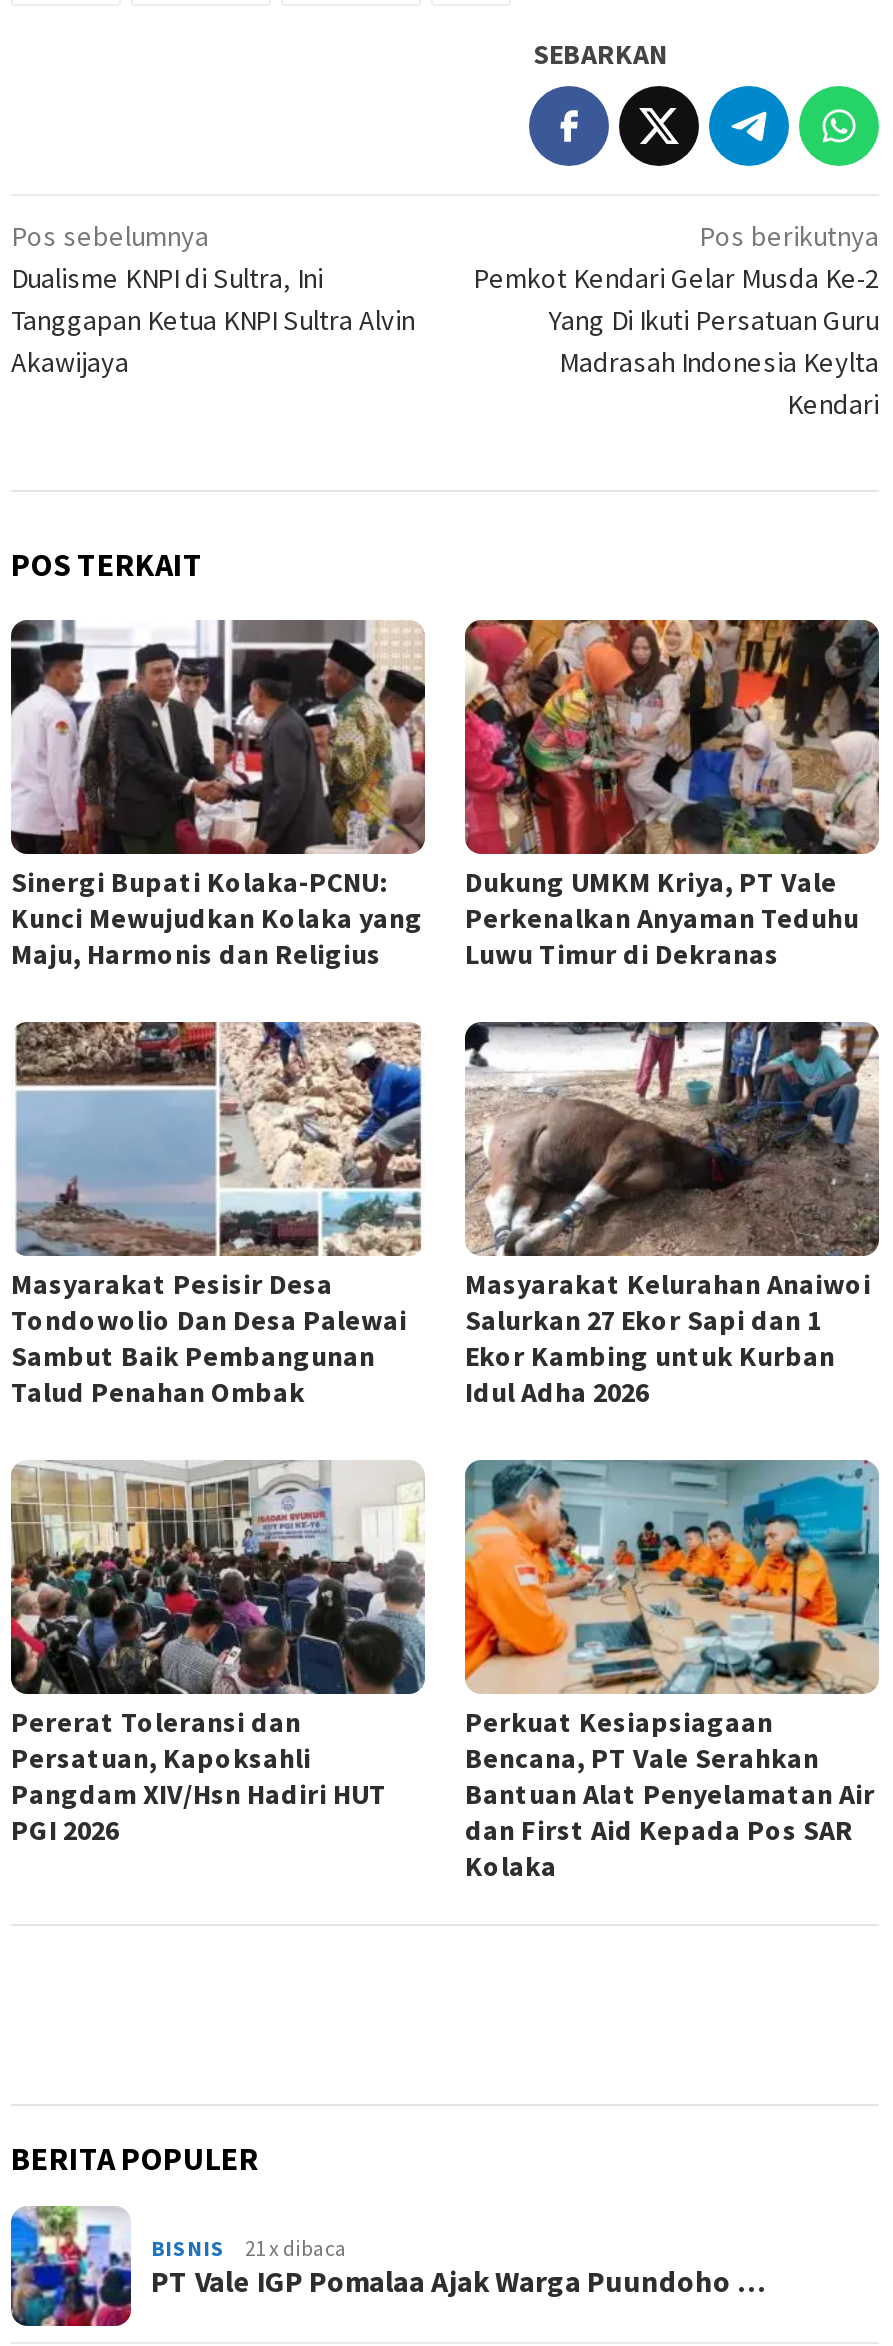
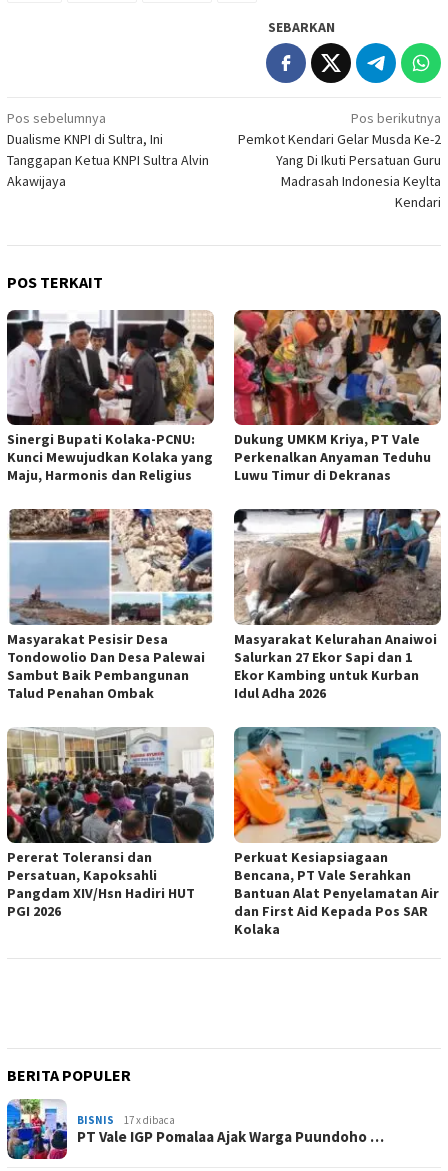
[151,2235,347,2263] BISNIS 21 x dibaca -> [77,1113,175,1127] BISNIS 17 x dibaca

